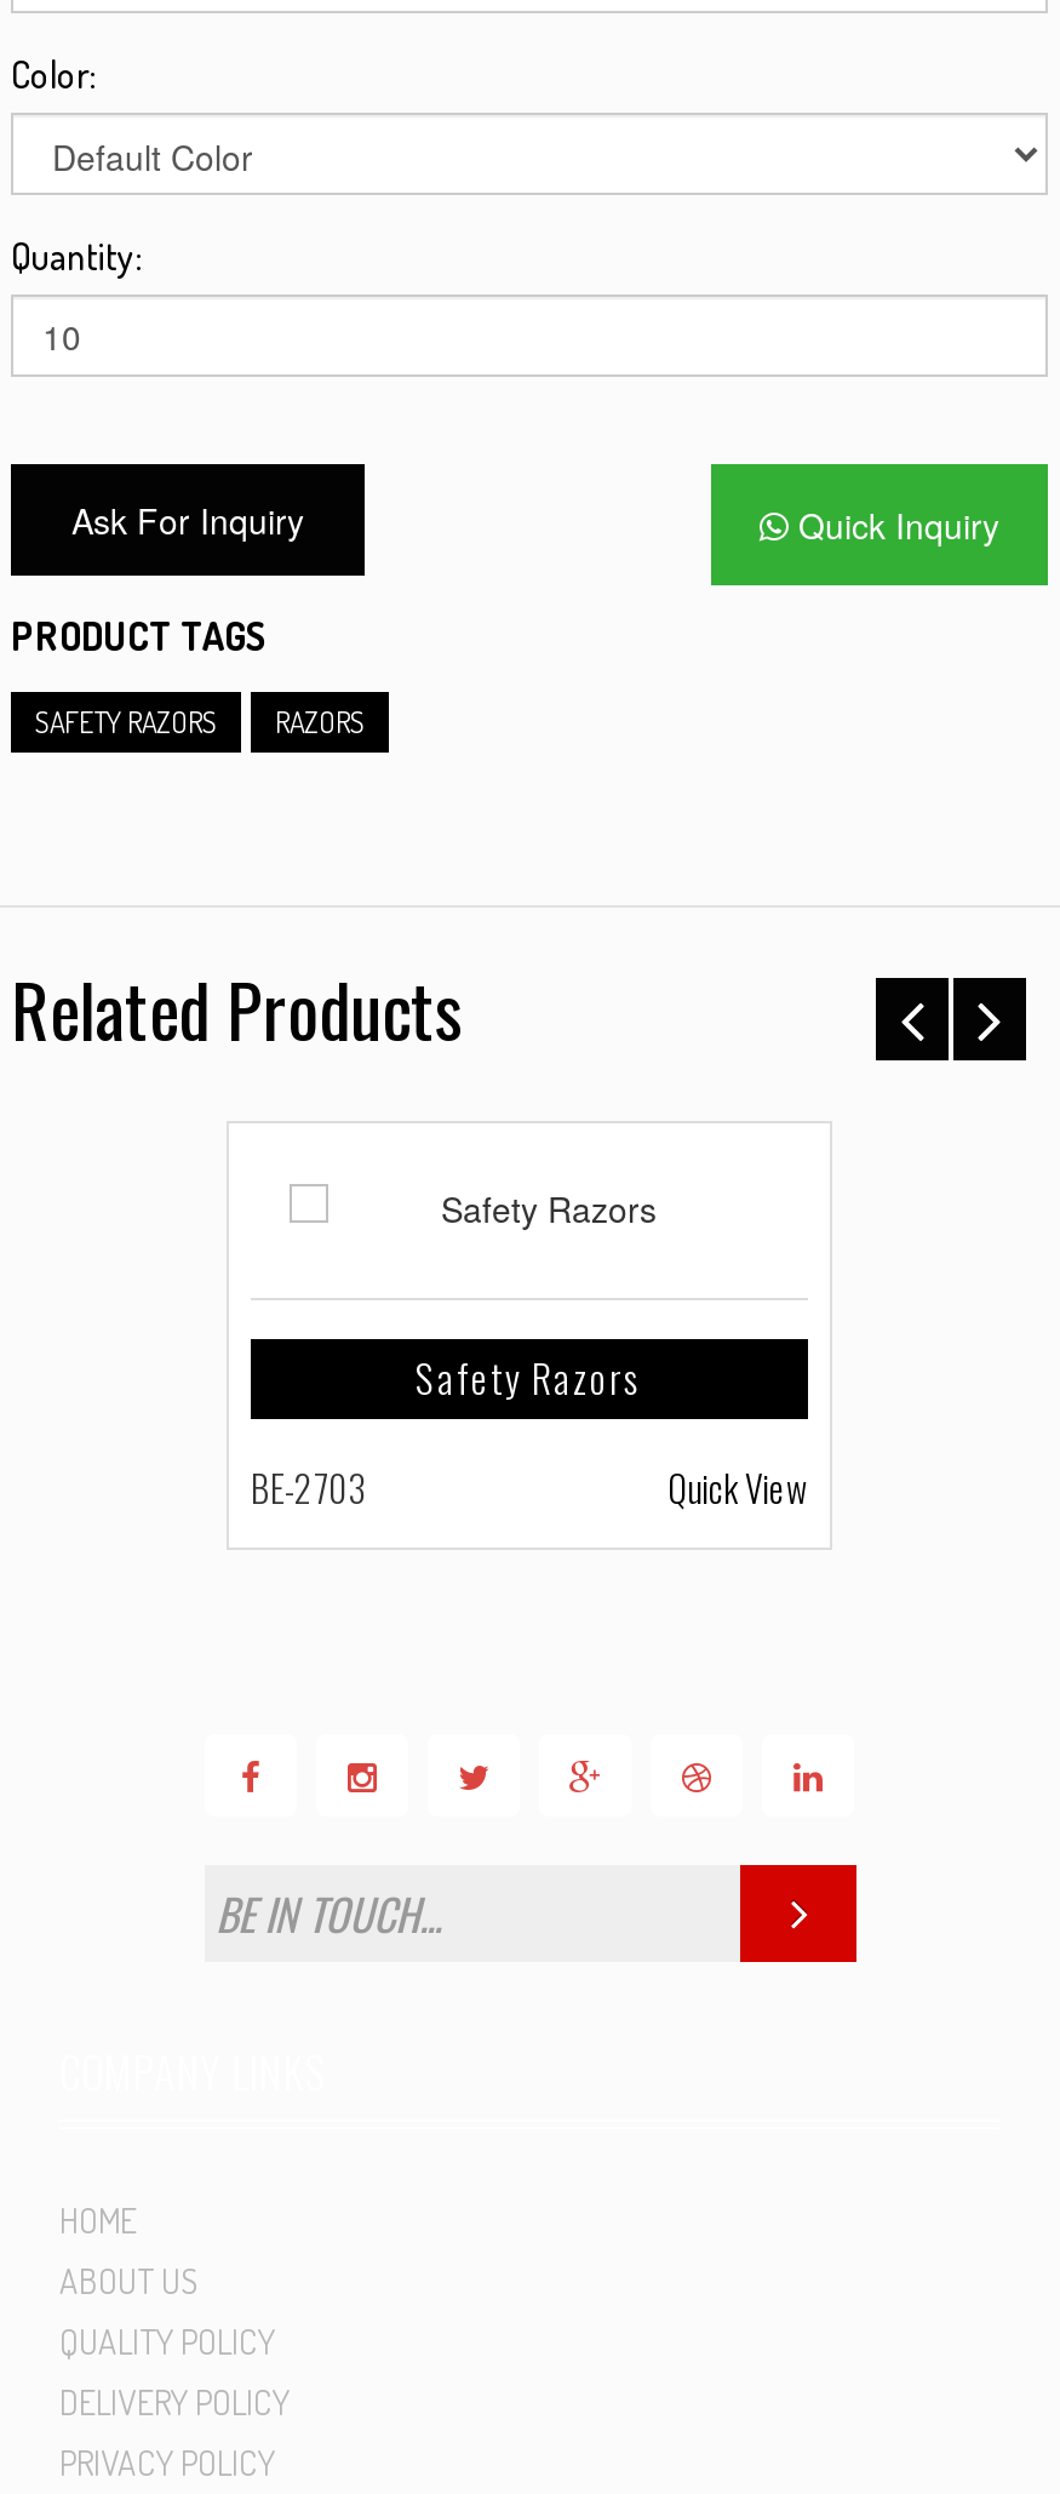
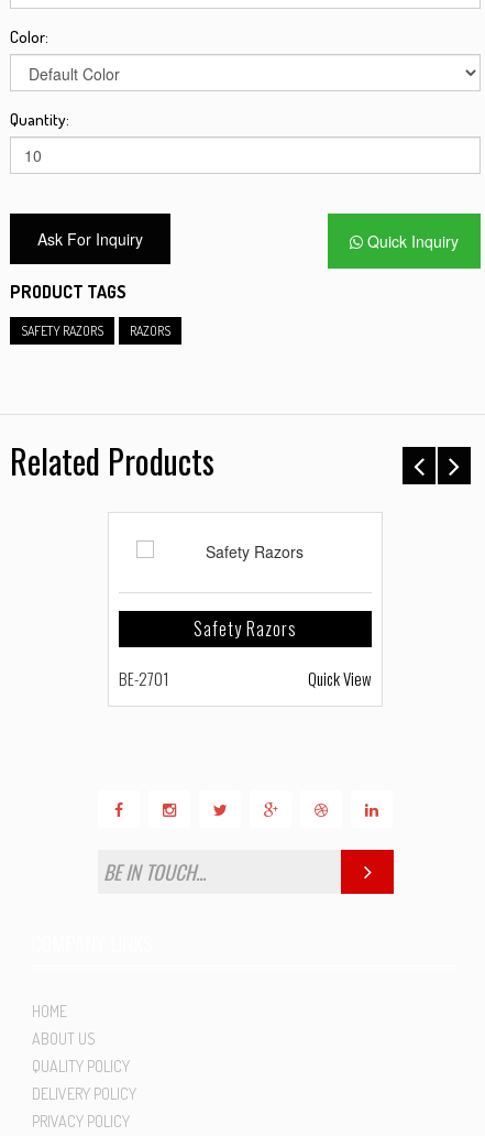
[251,1460,365,1514] BE-2703 -> [119,666,169,690] BE-2701

